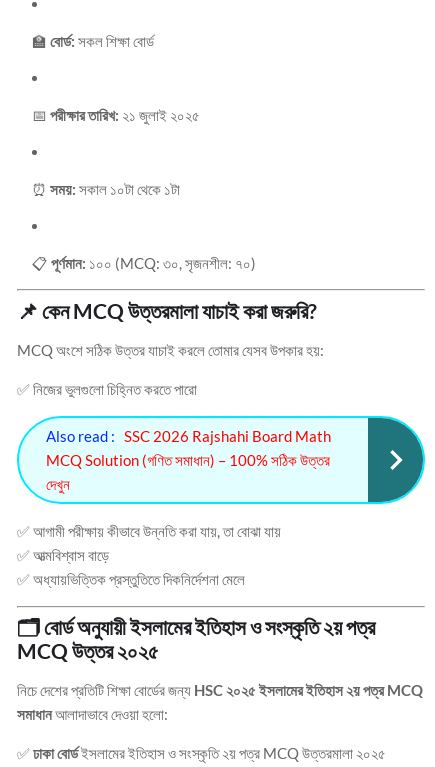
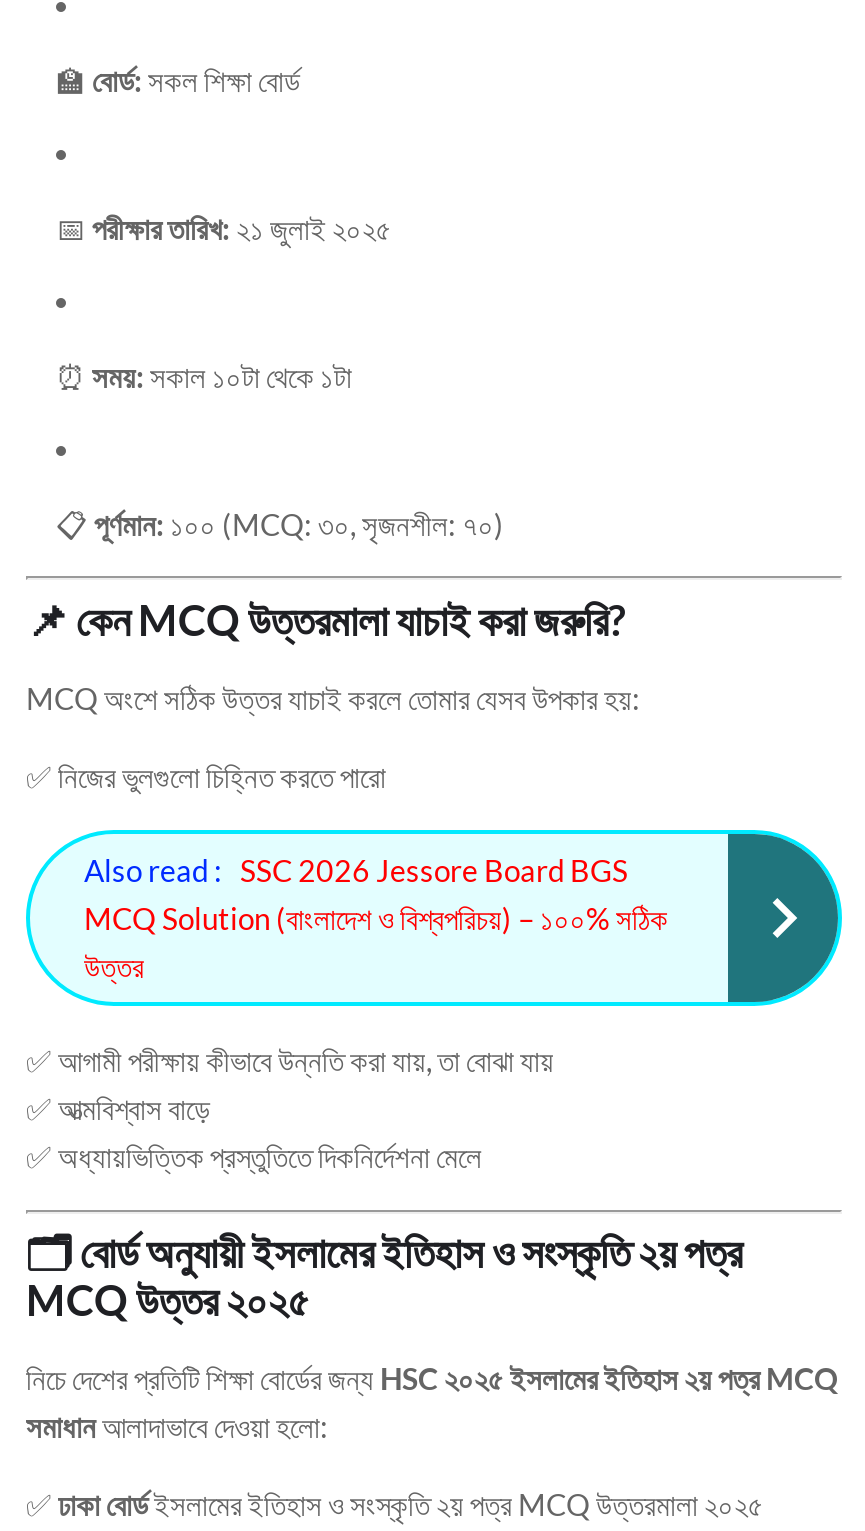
[46,427,331,493] Also read : SSC 2026 Rajshahi Board Math | MCQ Solution (গণিত সমাধান) – 100% সঠিক উত্তর | দেখুন -> [84,852,668,984] Also read : SSC 2026 Jessore Board BGS | MCQ Solution (বাংলাদেশ ও বিশ্বপরিচয়) – ১০০% সঠিক | উত্তর

